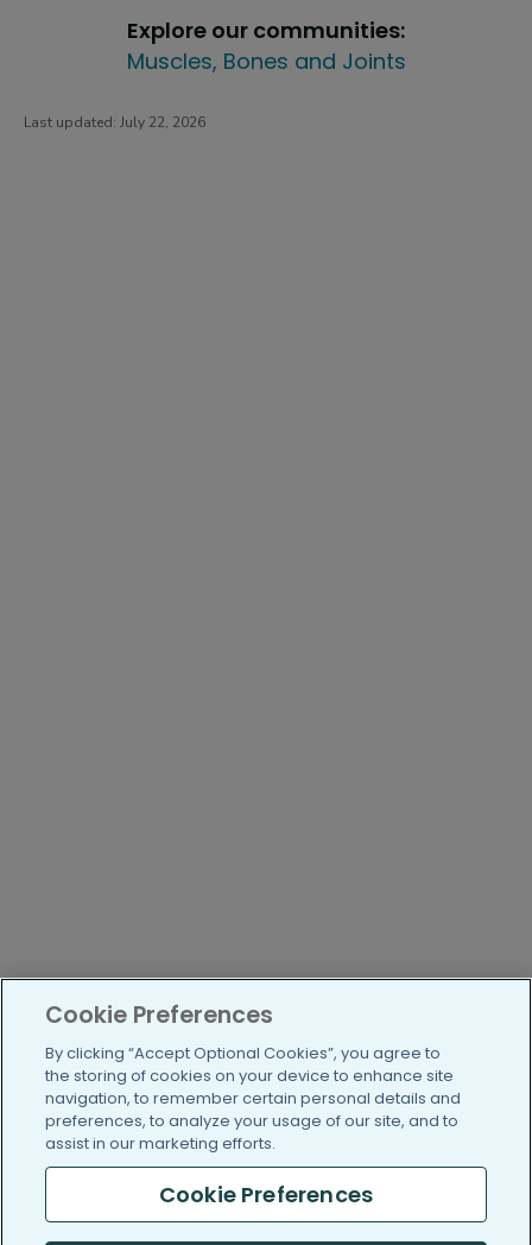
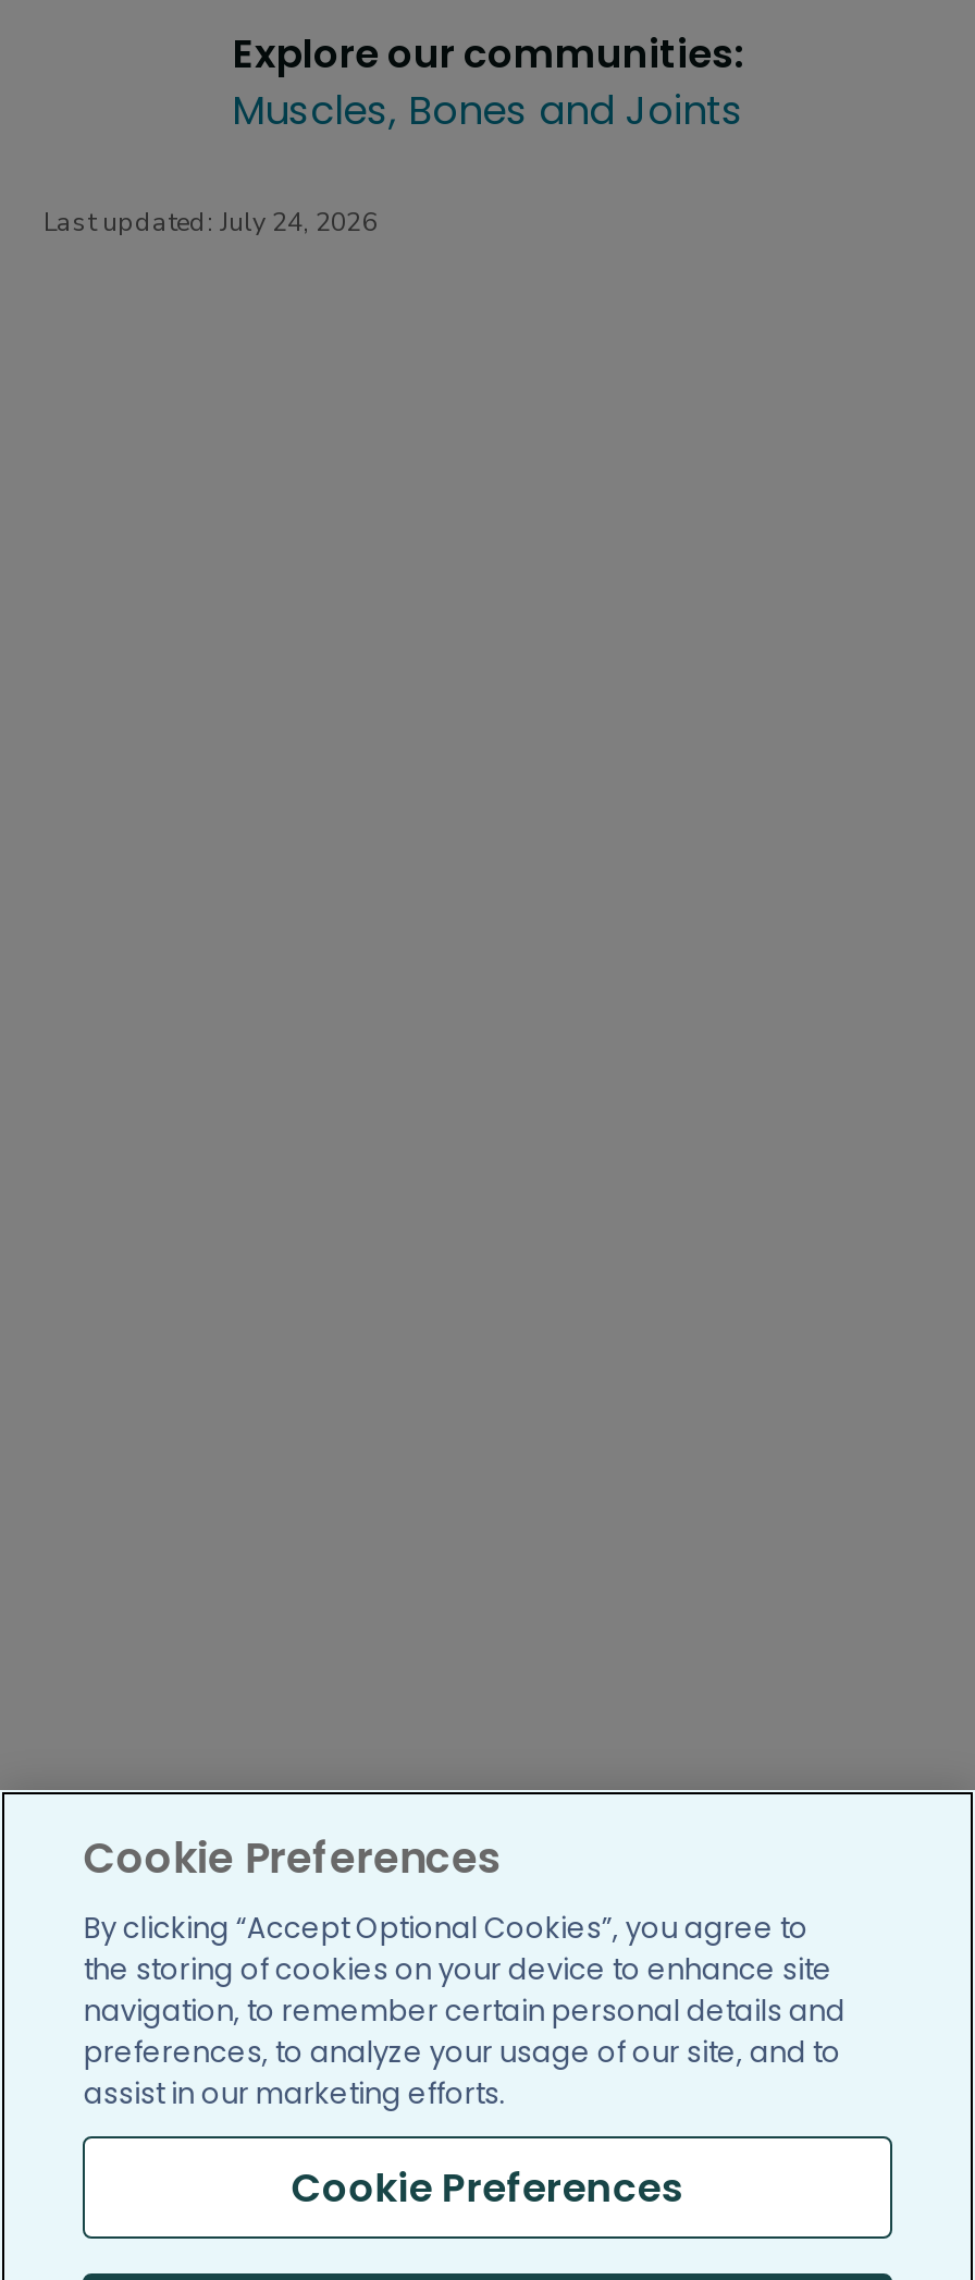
[24,112,205,131] Last updated: July 22, 2026 -> [44,204,377,238] Last updated: July 24, 2026

